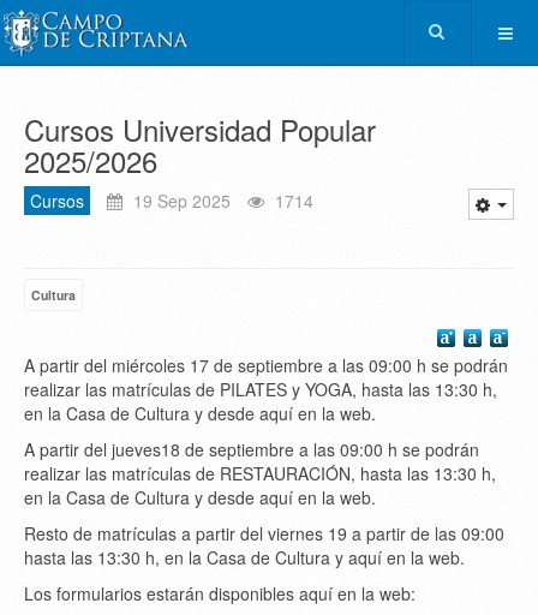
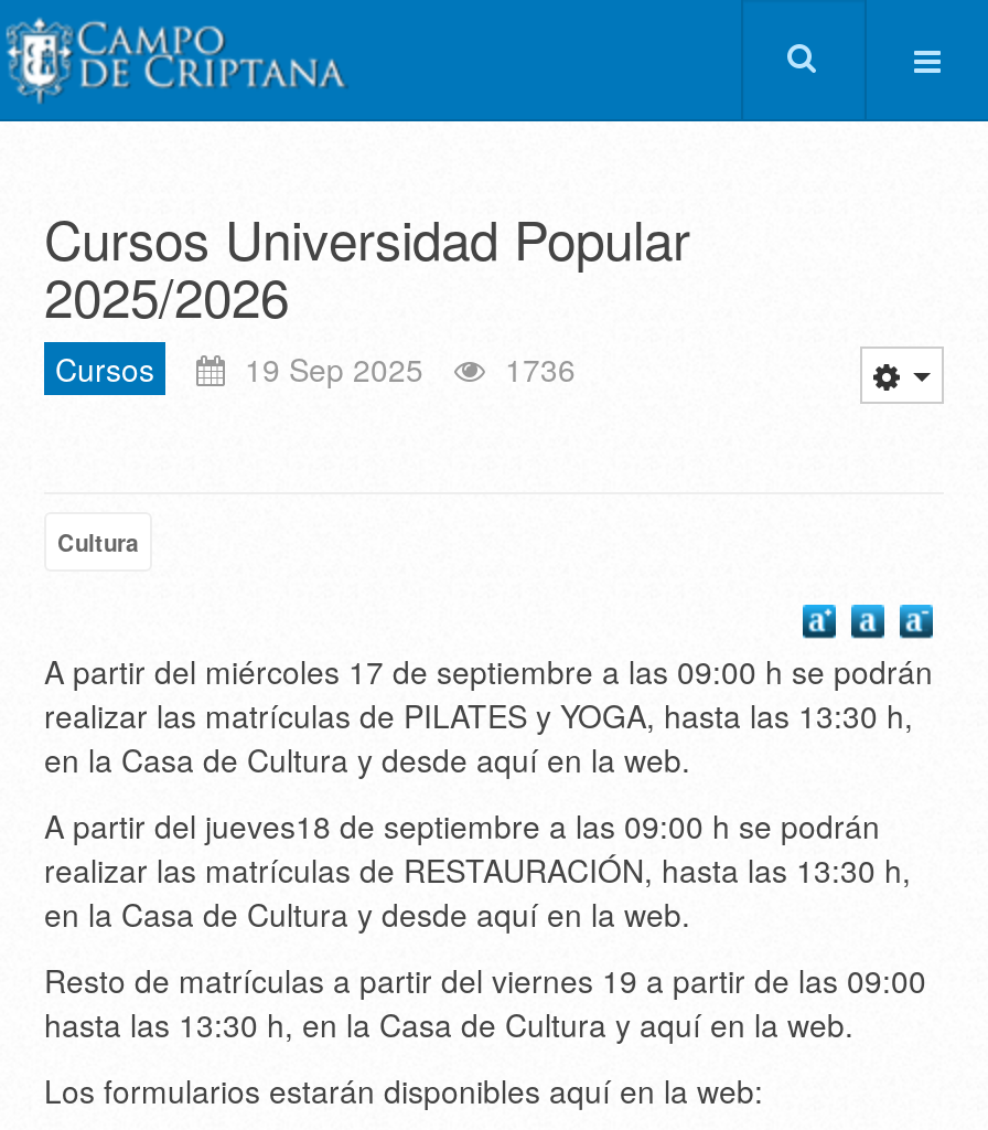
[30,189,313,213] Cursos 19 Sep 2025 1714 -> [55,347,576,391] Cursos 19 Sep 2025 1736

